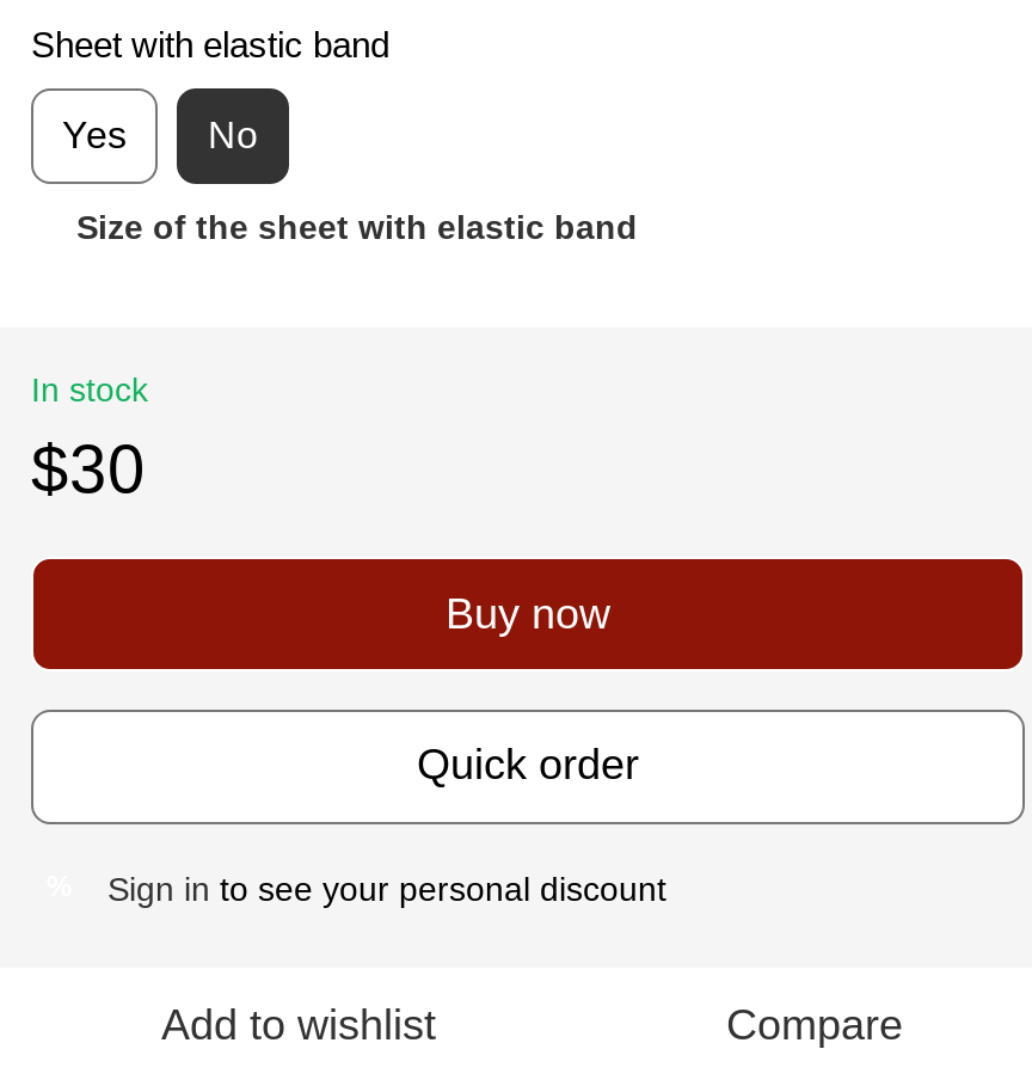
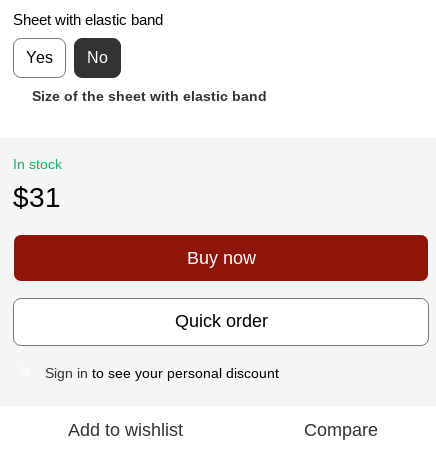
[31,432,146,506] $30 -> [13,182,61,213] $31

